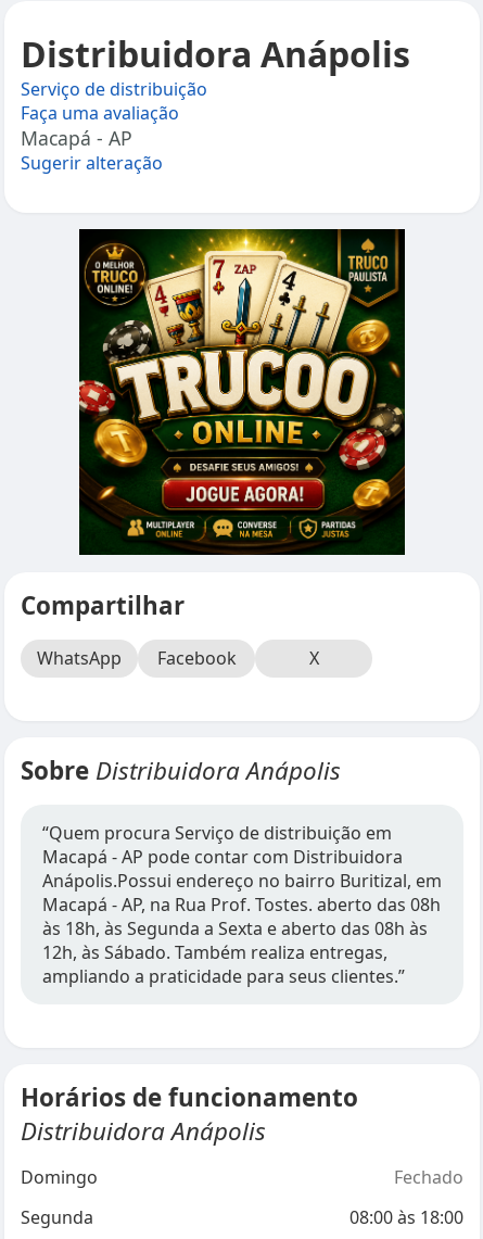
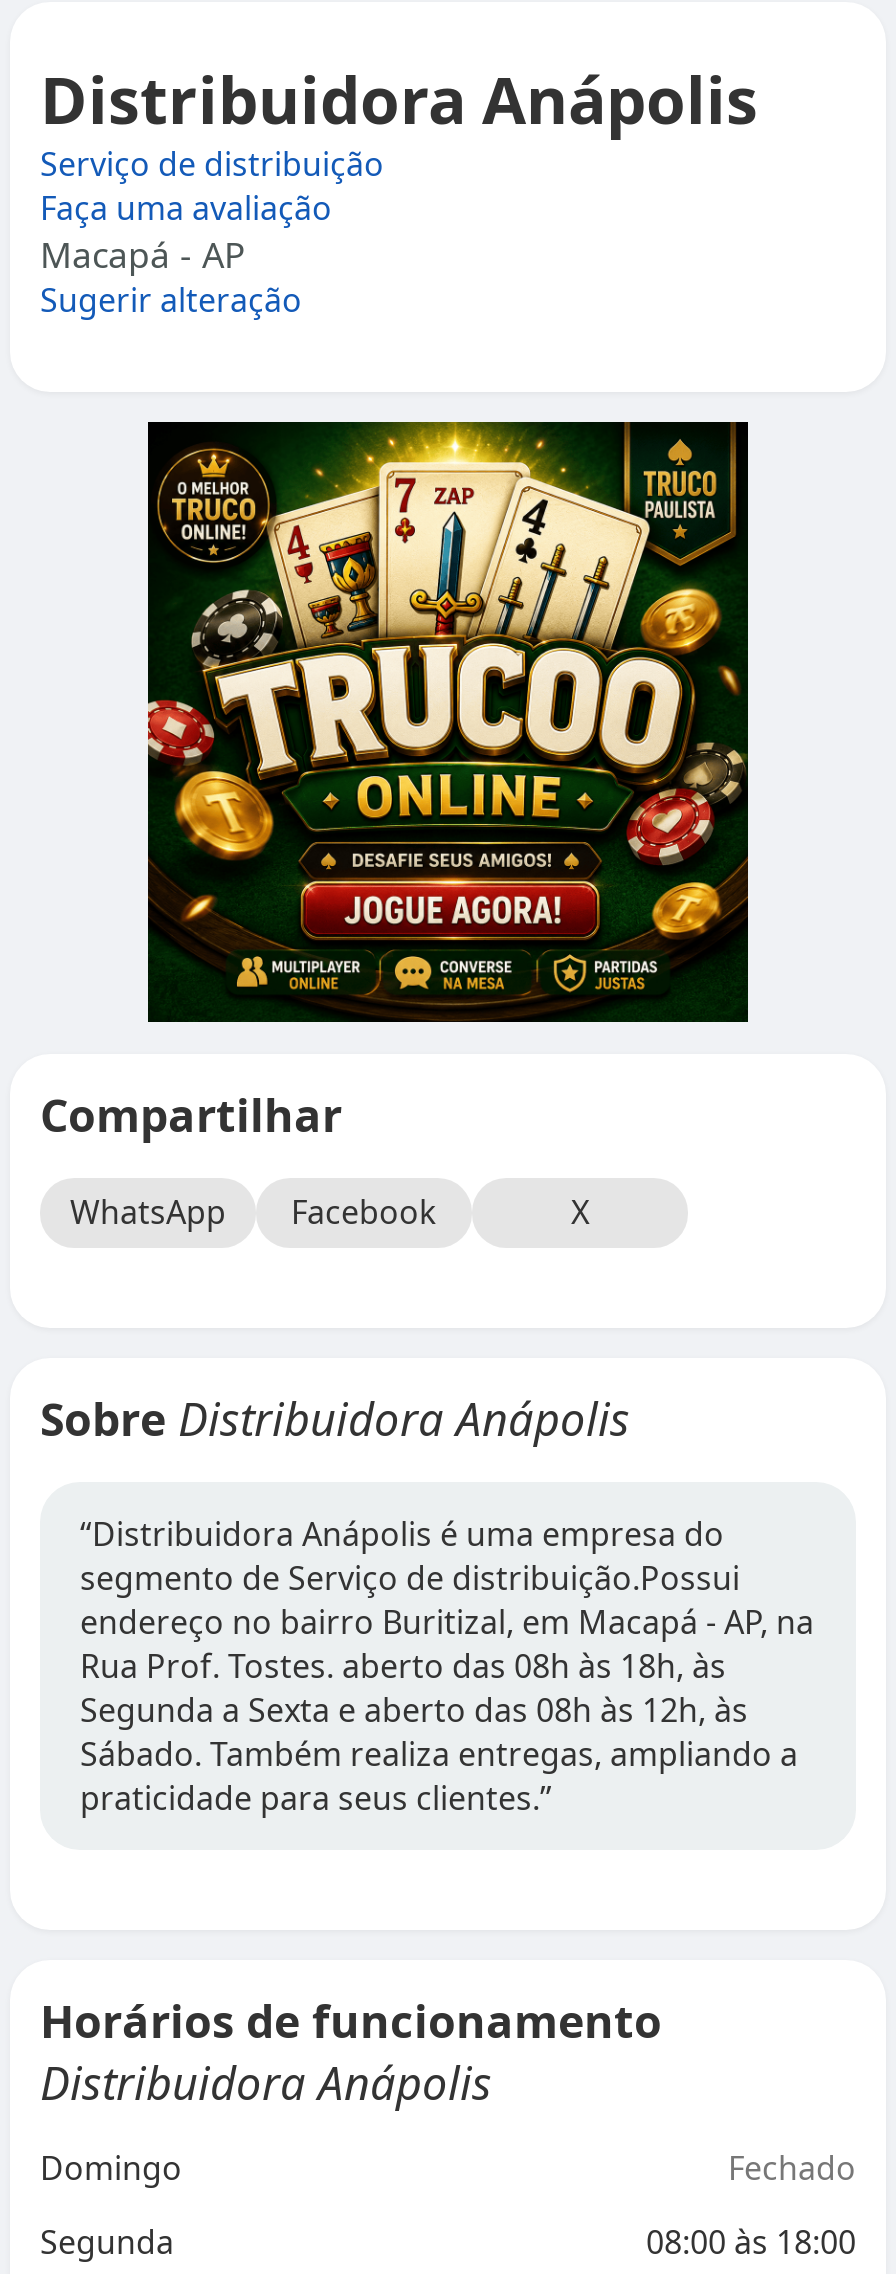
[42,821,442,988] “Quem procura Serviço de distribuição em | Macapá - AP pode contar com Distribuidora | Anápolis.Possui endereço no bairro Buritizal, em | Macapá - AP, na Rua Prof. Tostes. aberto das 08h | às 18h, às Segunda a Sexta e aberto das 08h às | 12h, às Sábado. Também realiza entregas, | ampliando a praticidade para seus clientes.” -> [80,1512,814,1820] “Distribuidora Anápolis é uma empresa do | segmento de Serviço de distribuição.Possui | endereço no bairro Buritizal, em Macapá - AP, na | Rua Prof. Tostes. aberto das 08h às 18h, às | Segunda a Sexta e aberto das 08h às 12h, às | Sábado. Também realiza entregas, ampliando a | praticidade para seus clientes.”

